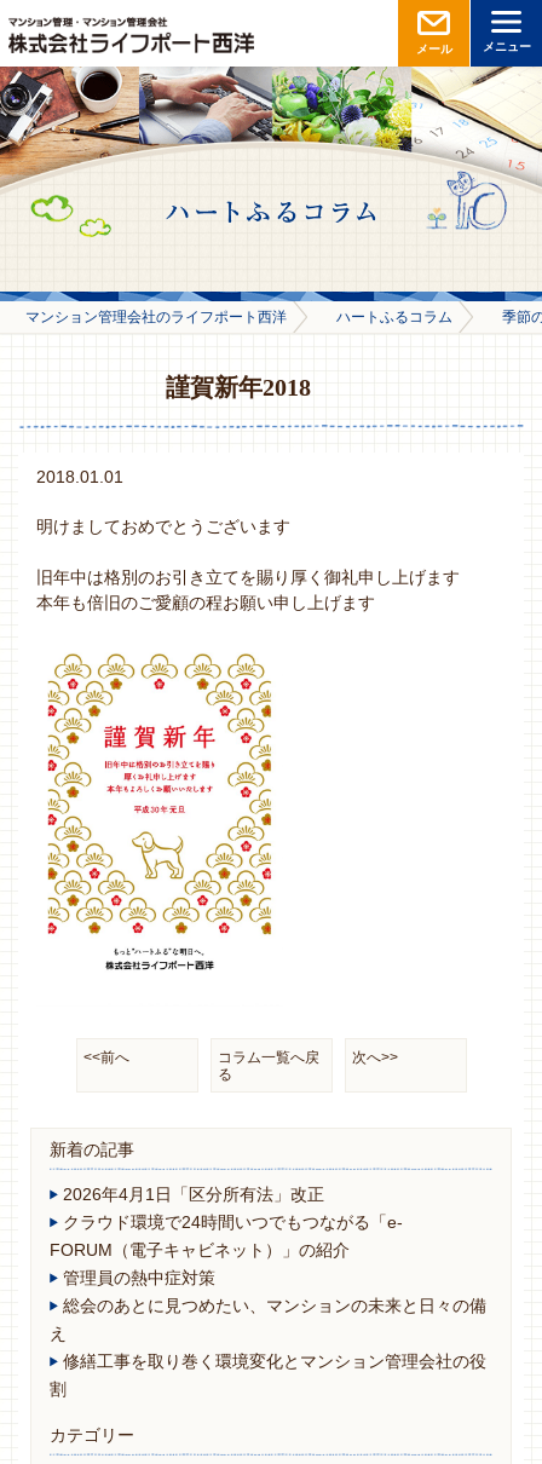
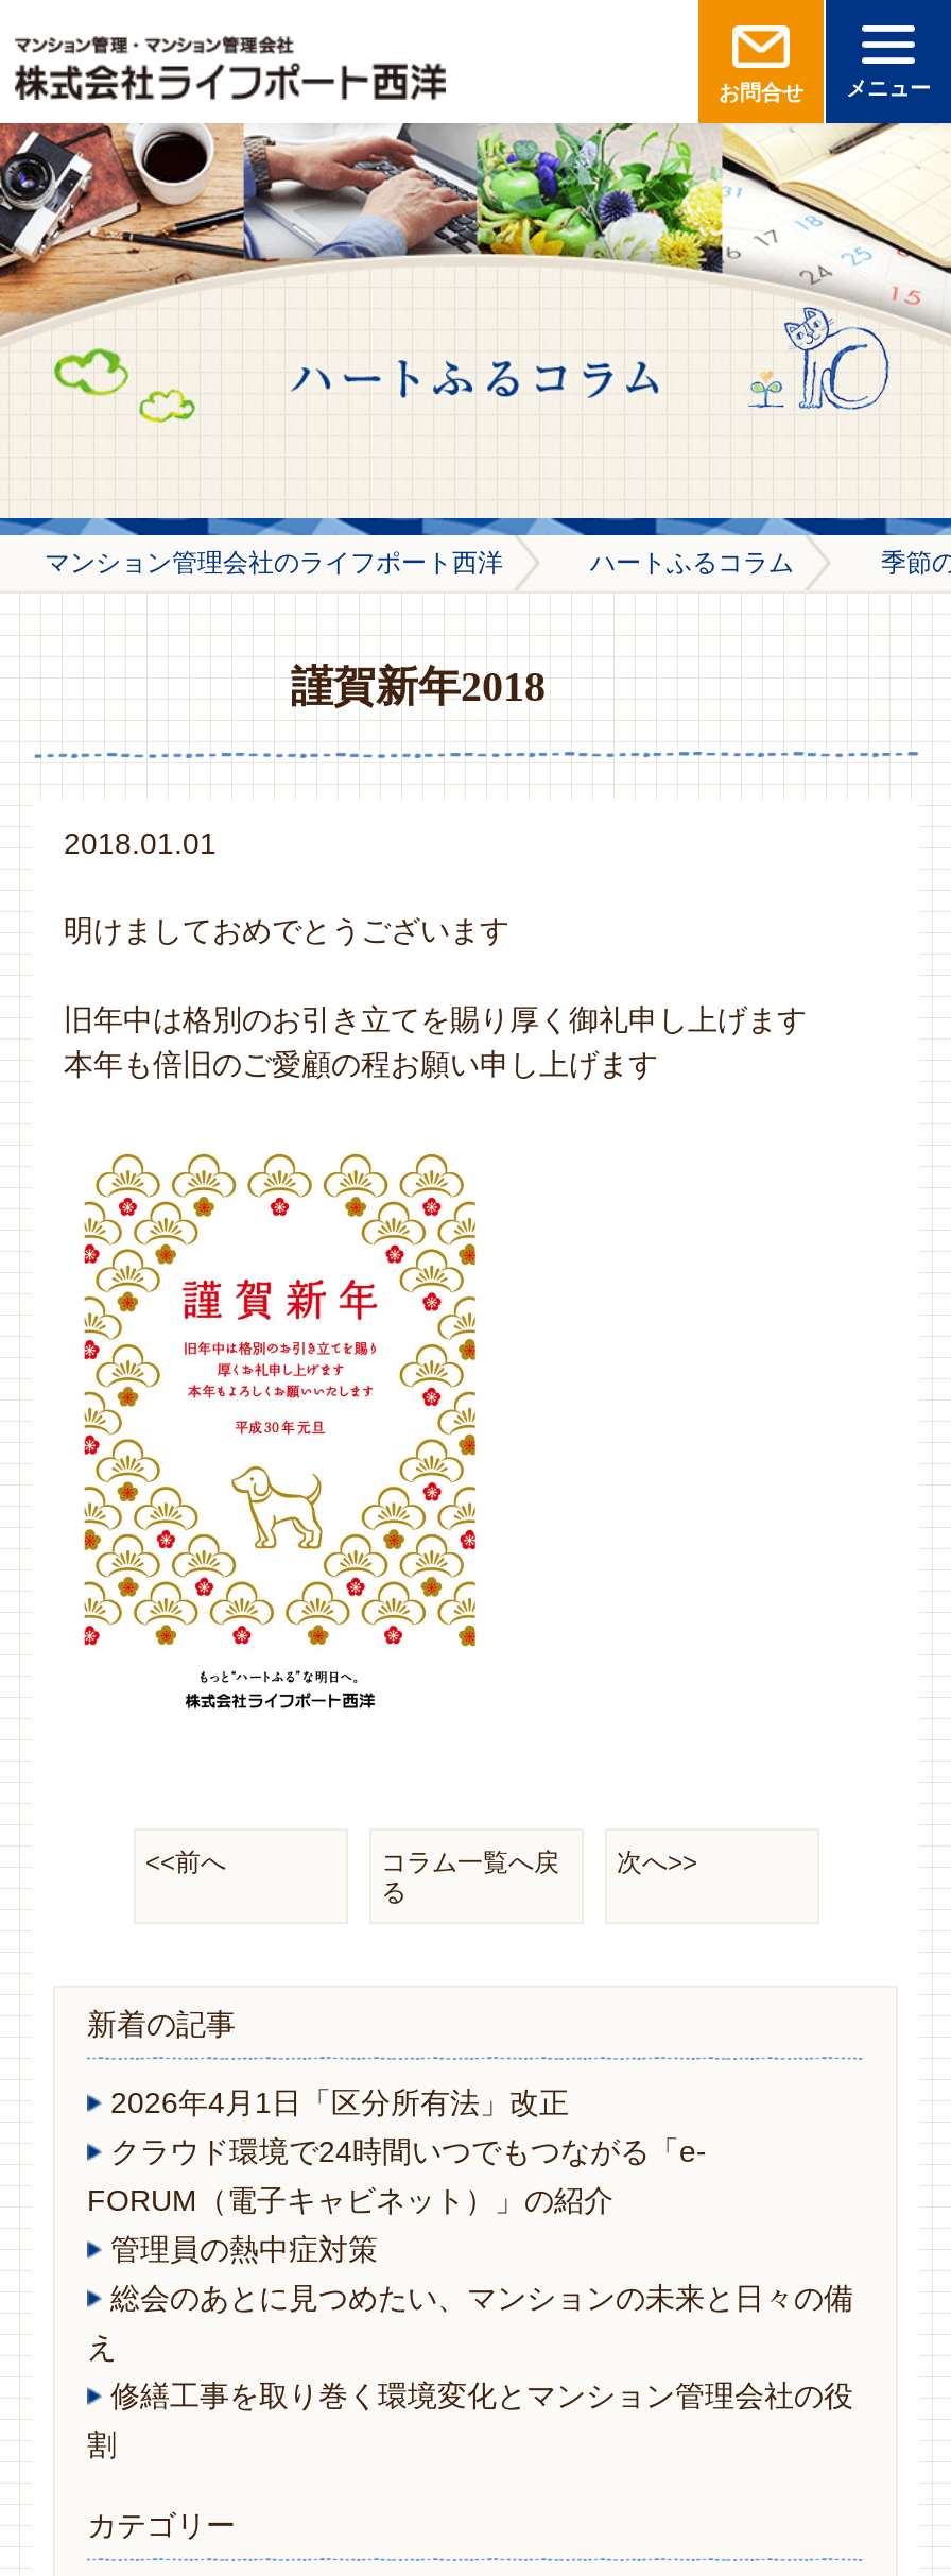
[416,42,452,56] メール -> [719,81,803,104] お問合せ

